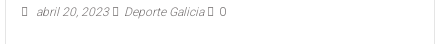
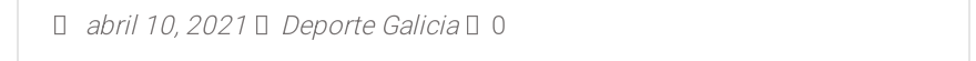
[36,5,226,19] abril 20, 2023 Deporte Galicia 0 -> [85,10,507,41] abril 10, 2021 Deporte Galicia 0

